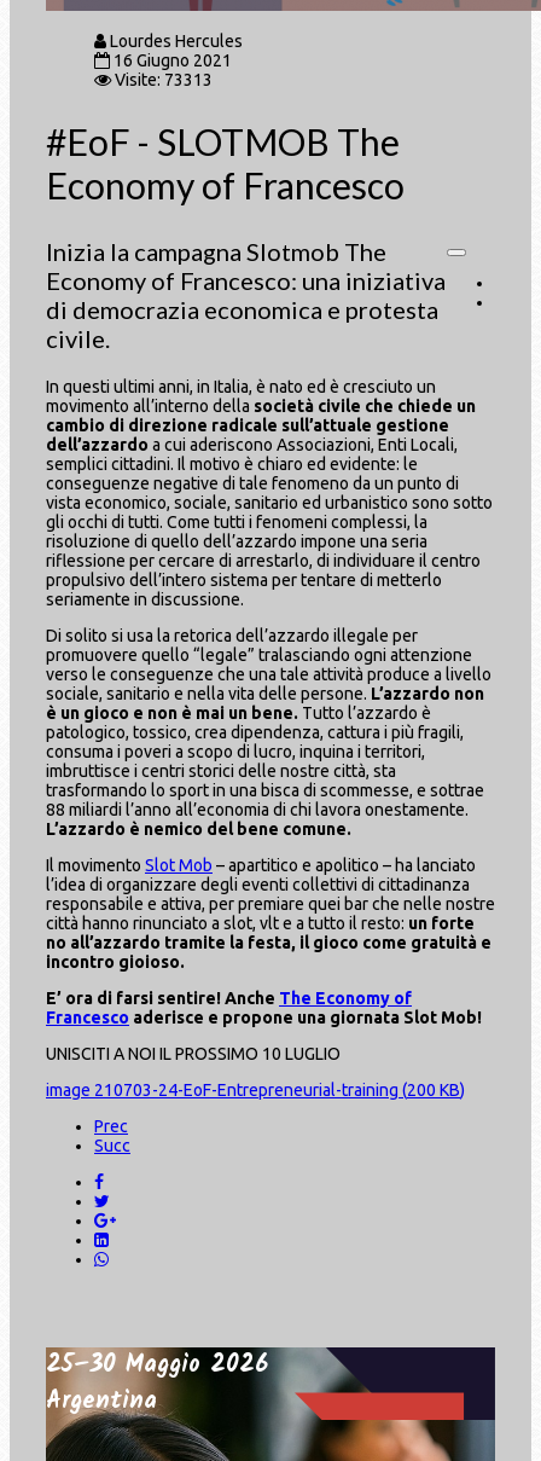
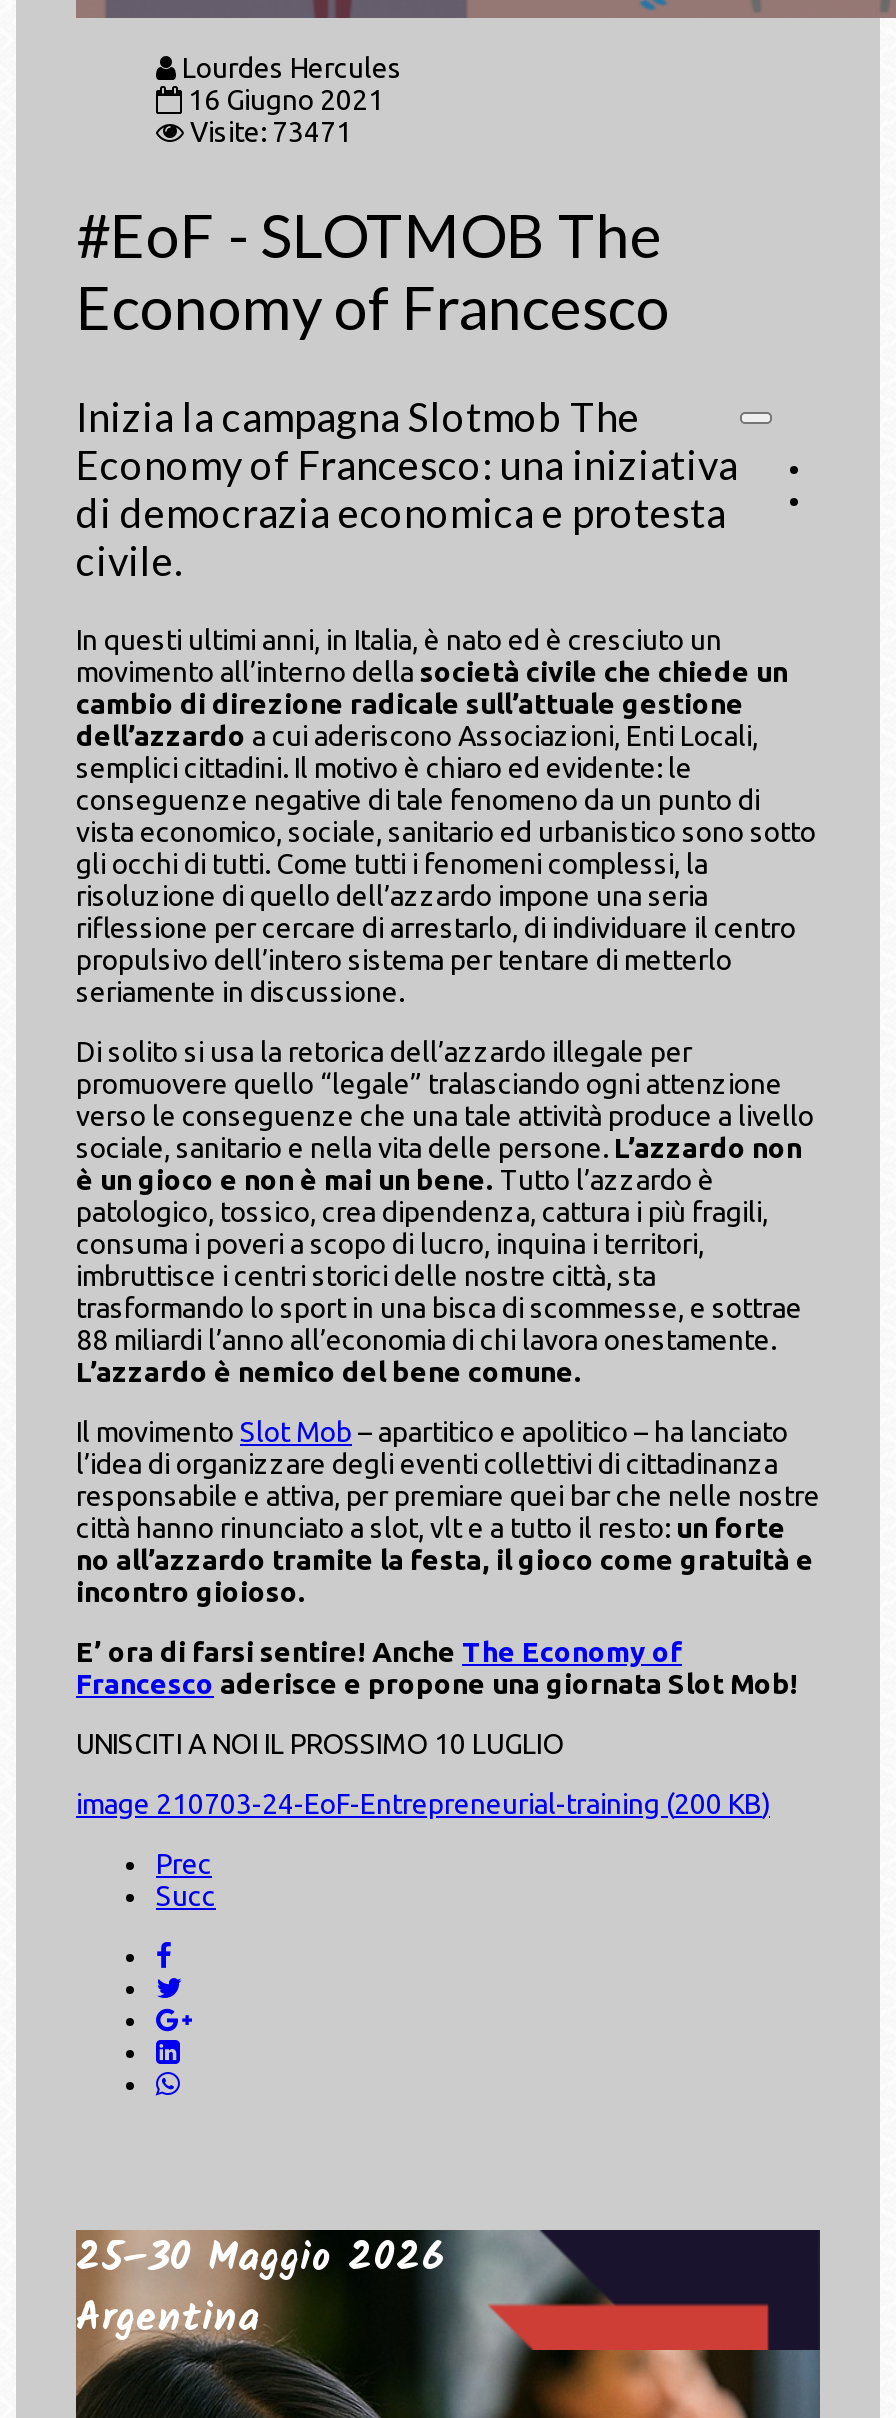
[115,70,213,89] Visite: 73313 -> [190,116,352,148] Visite: 73471

